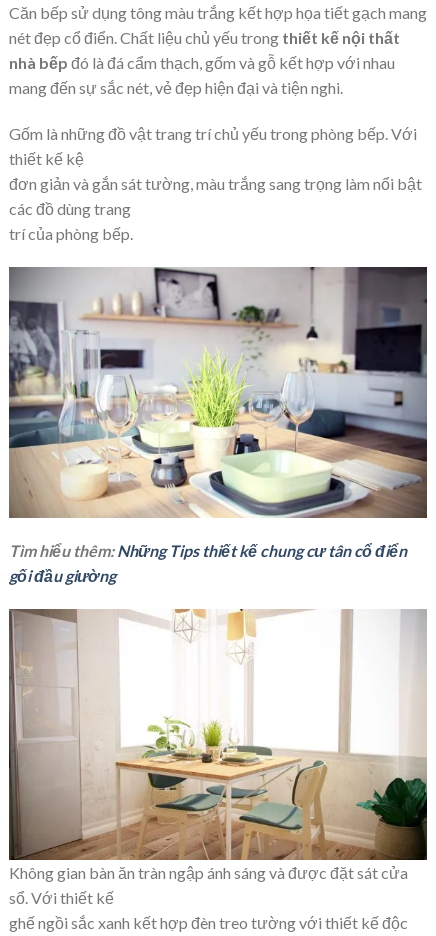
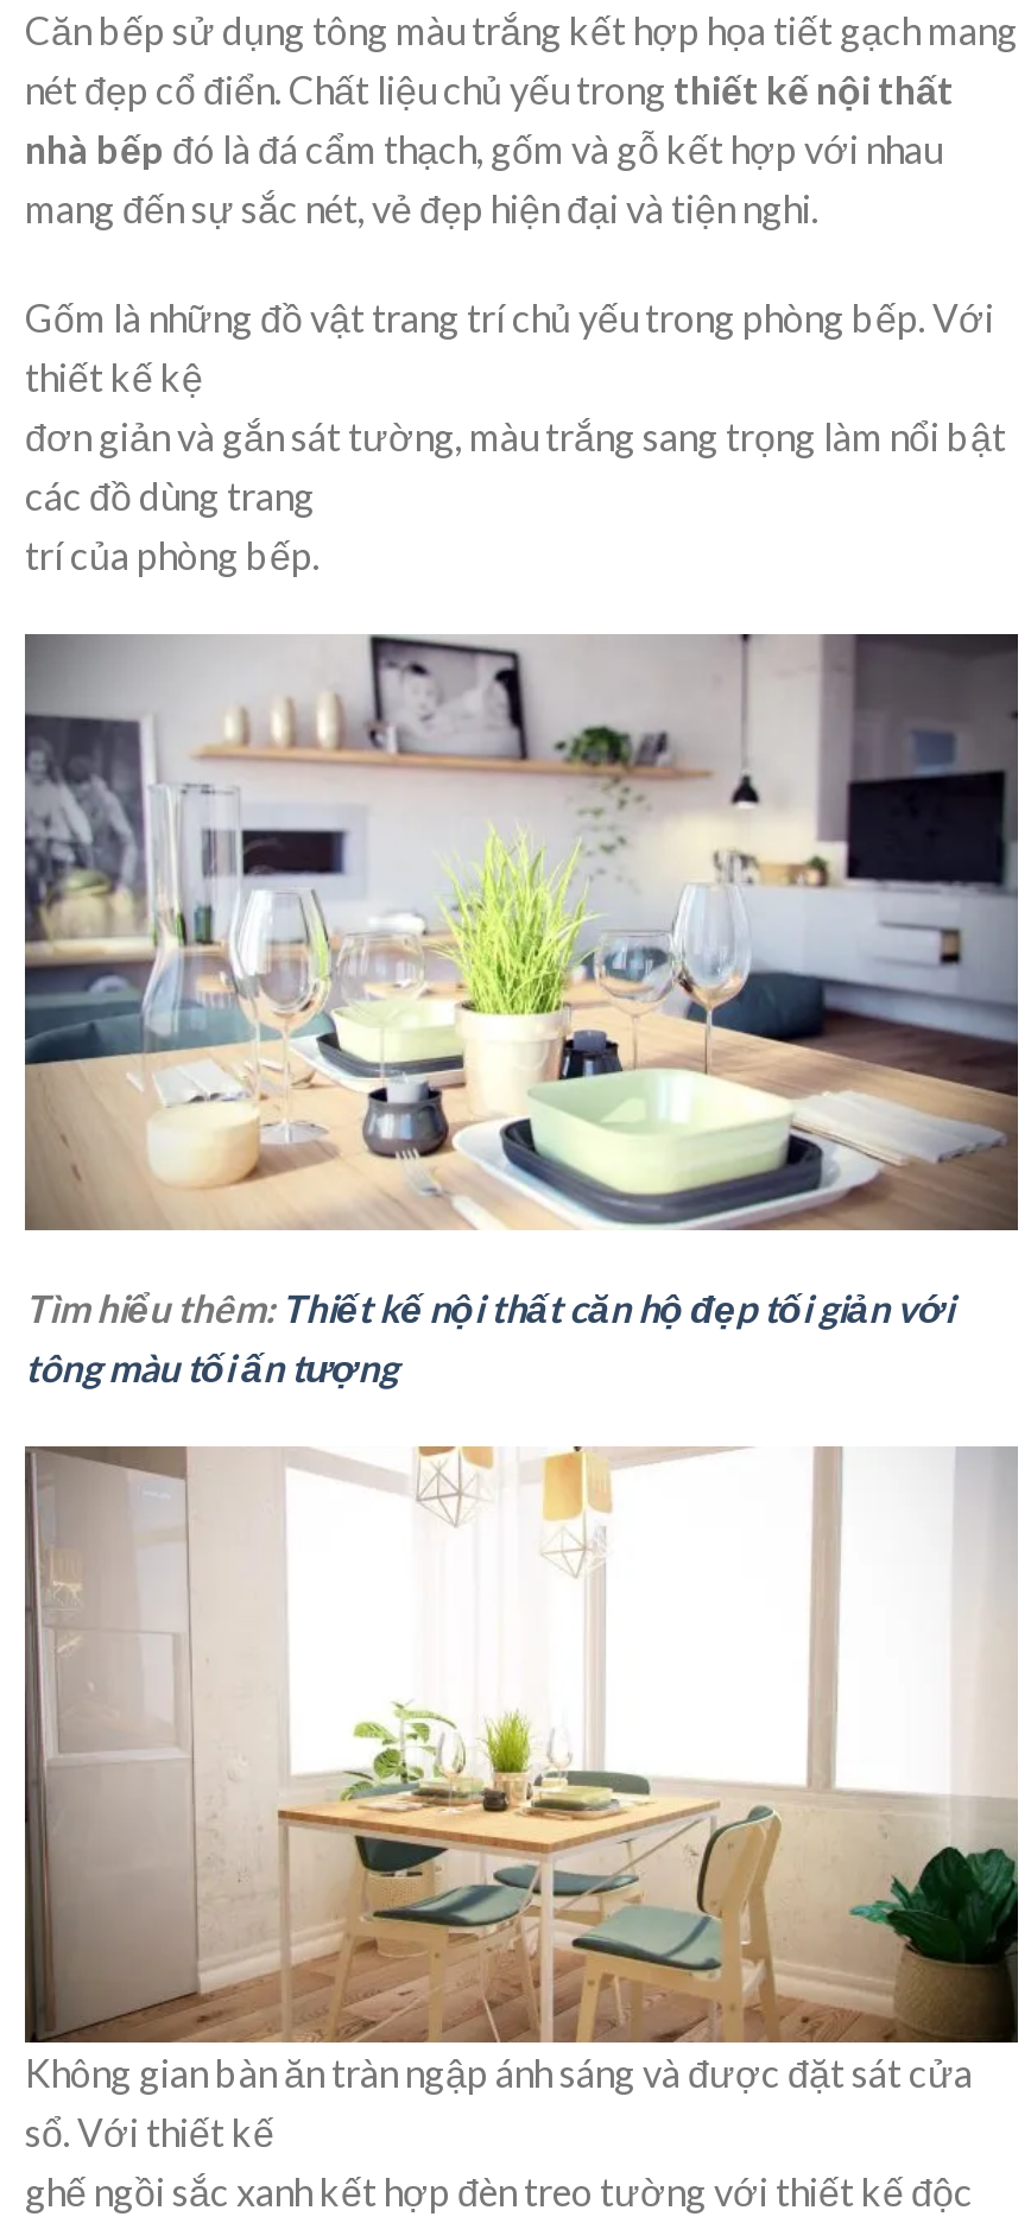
[9,541,407,585] Tìm hiểu thêm: Những Tips thiết kế chung cư tân cổ điển | gối đầu giường -> [25,1286,954,1390] Tìm hiểu thêm: Thiết kế nội thất căn hộ đẹp tối giản với | tông màu tối ấn tượng

